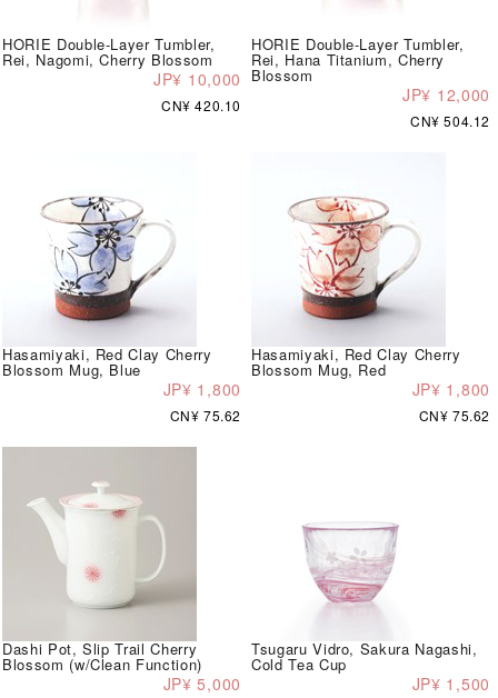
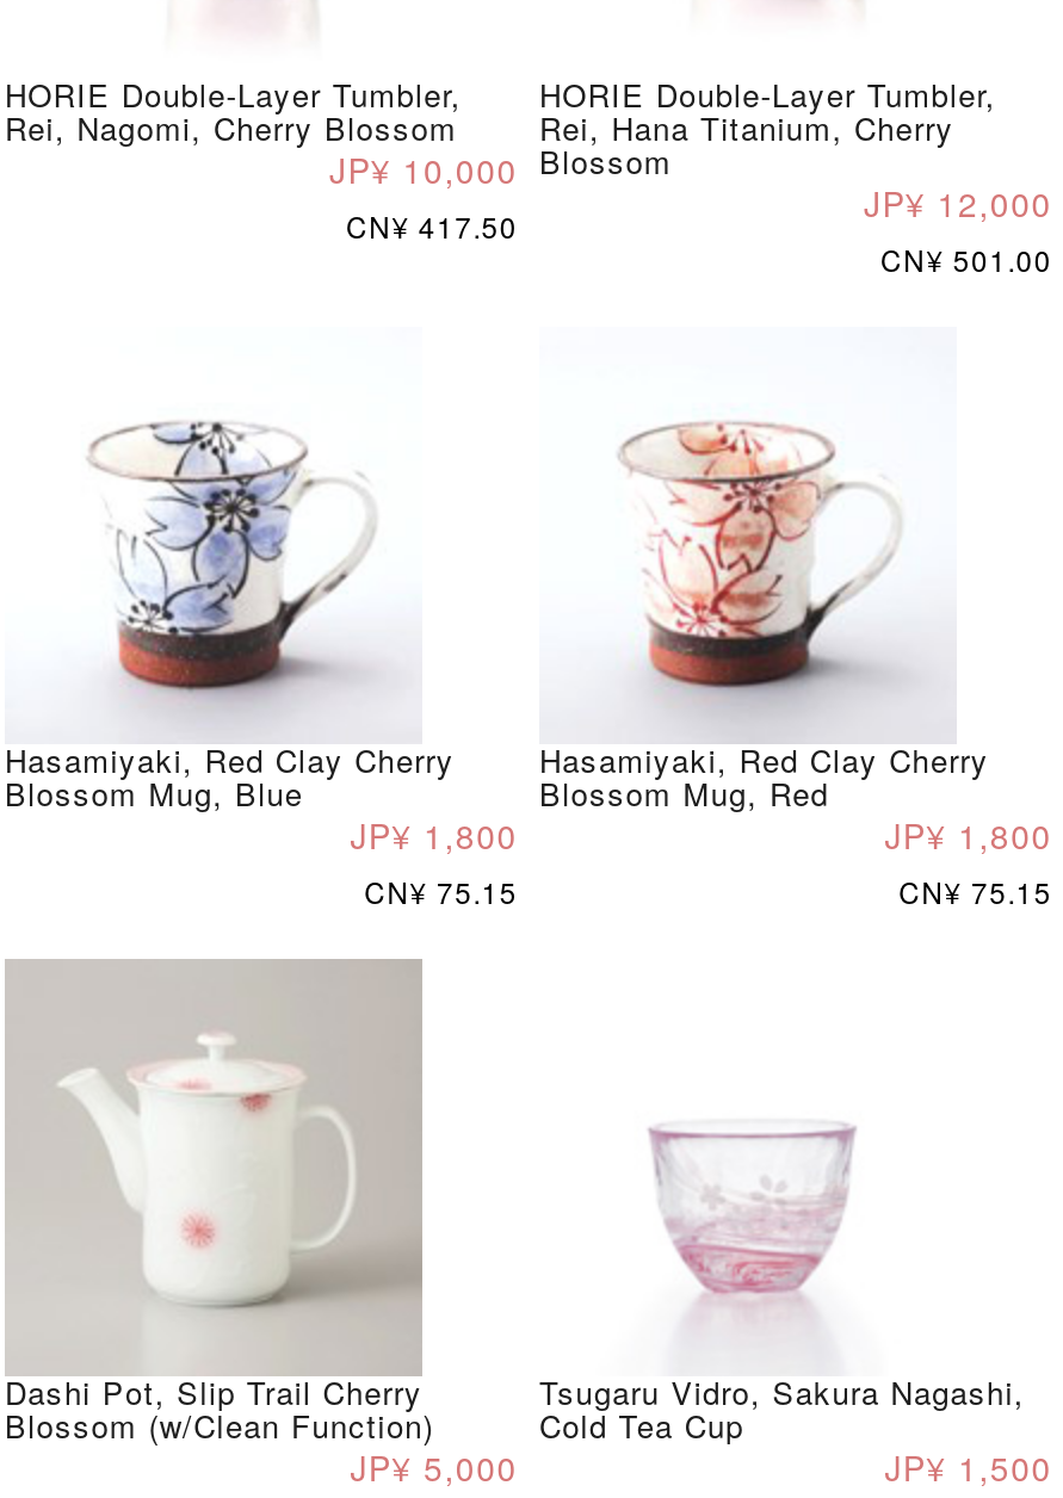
[161,95,241,114] CN¥ 420.10 -> [346,204,518,244] CN¥ 417.50
[410,111,490,129] CN¥ 504.12 -> [880,237,1052,278] CN¥ 501.00
[170,405,241,424] CN¥ 75.62 -> [364,869,518,910] CN¥ 75.15
[419,405,490,424] CN¥ 75.62 -> [899,869,1052,910] CN¥ 75.15

